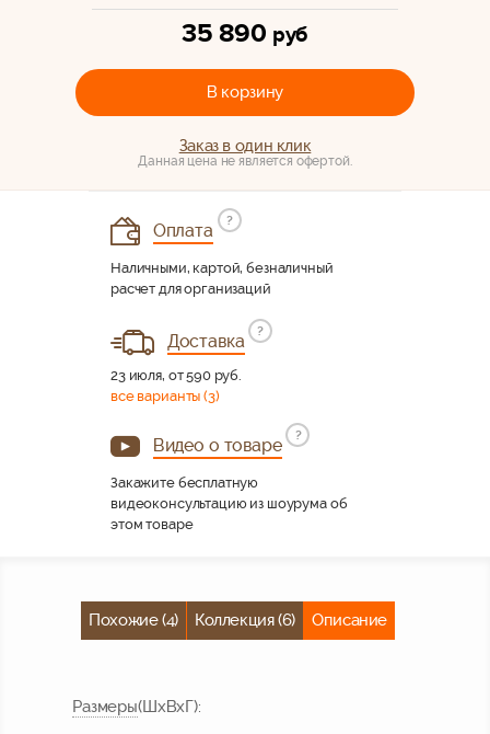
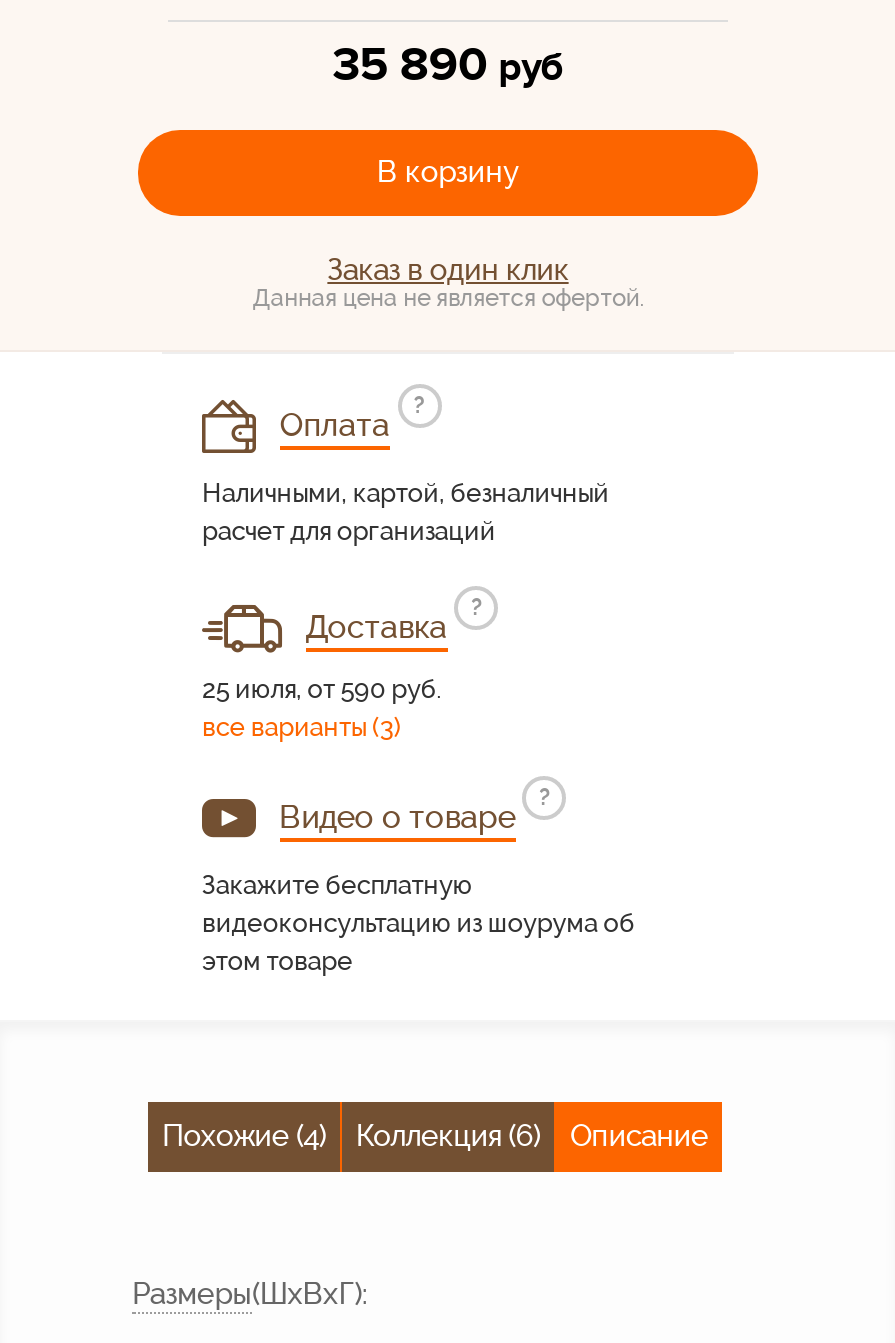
[110,367,242,383] 23 июля, от 590 руб. -> [202,673,442,703] 25 июля, от 590 руб.

